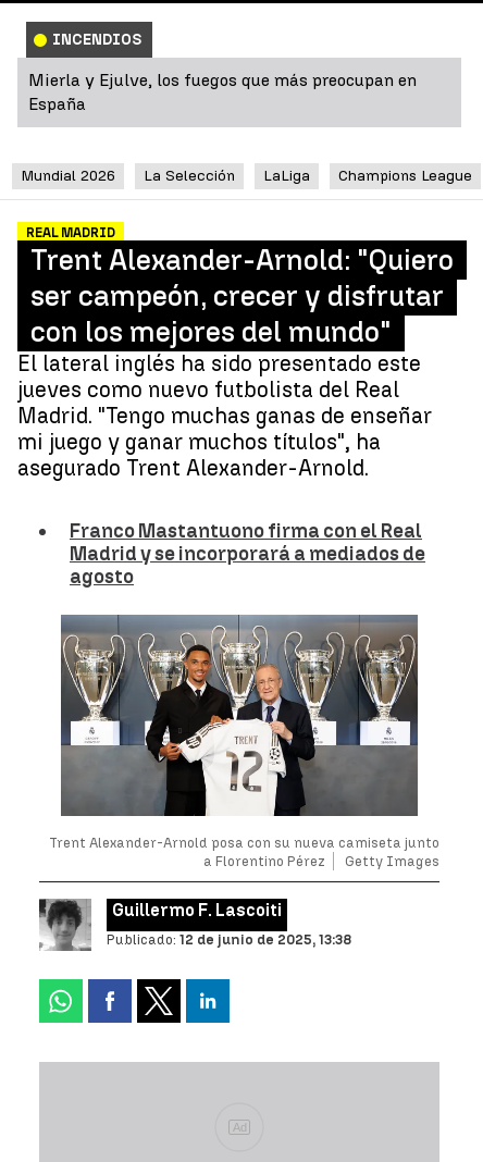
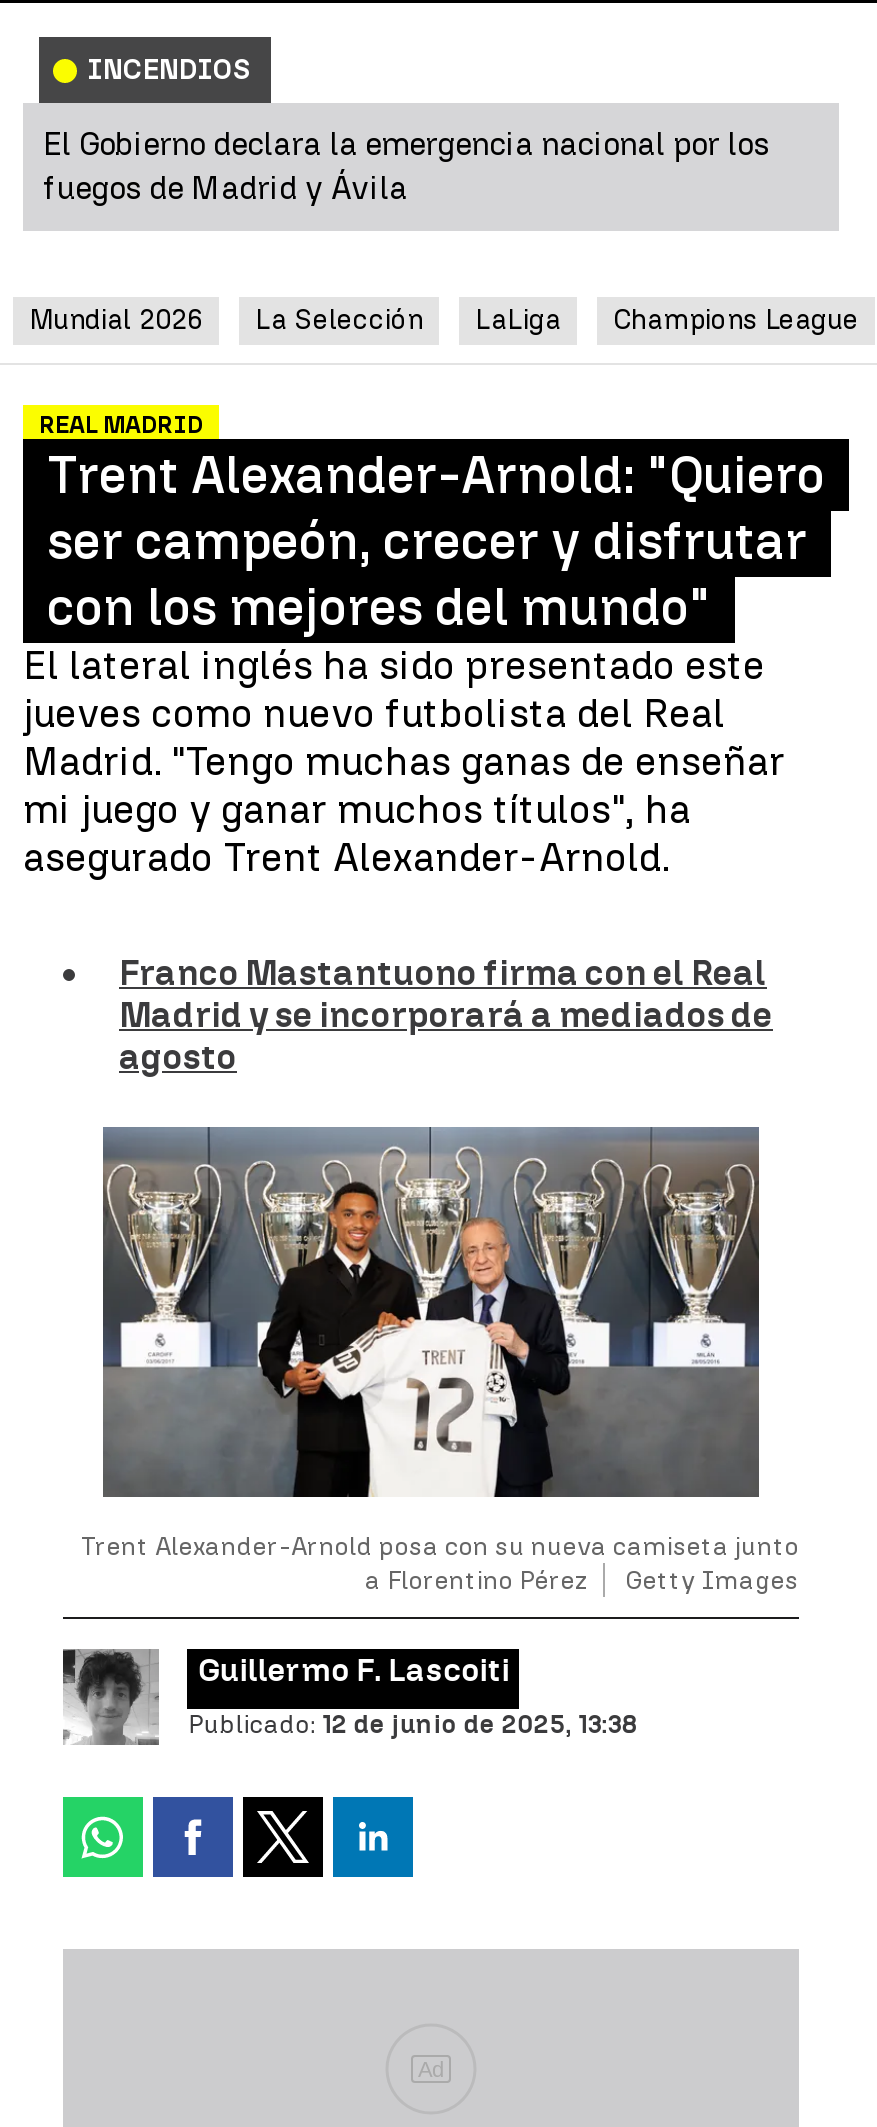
[28,70,417,114] Mierla y Ejulve, los fuegos que más preocupan en | España -> [43,125,769,207] El Gobierno declara la emergencia nacional por los | fuegos de Madrid y Ávila

